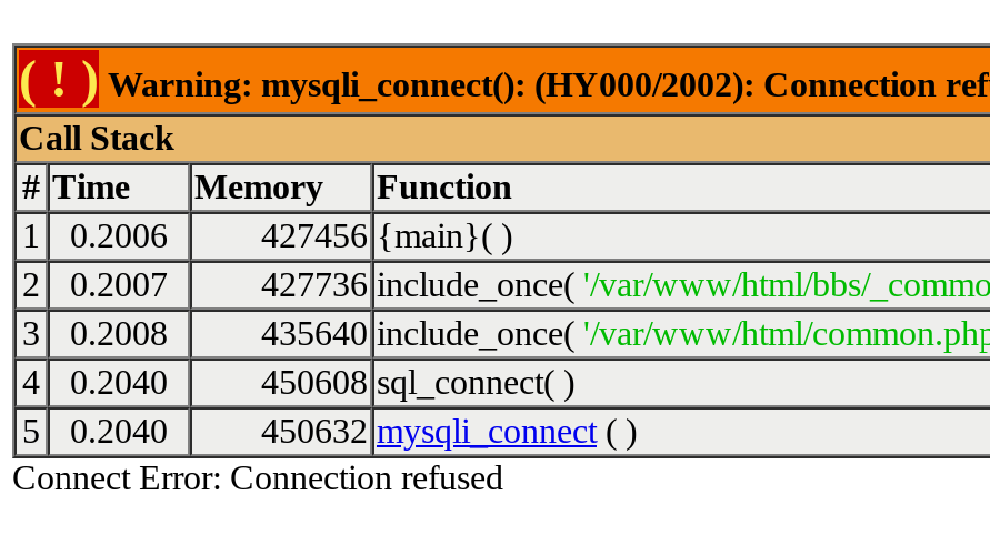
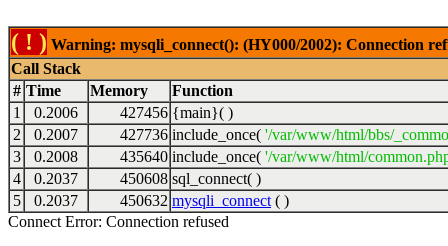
[22,363,168,401] 4 0.2040 -> [12,170,78,187] 4 0.2037
[22,412,168,450] 5 0.2040 -> [12,192,78,209] 5 0.2037

